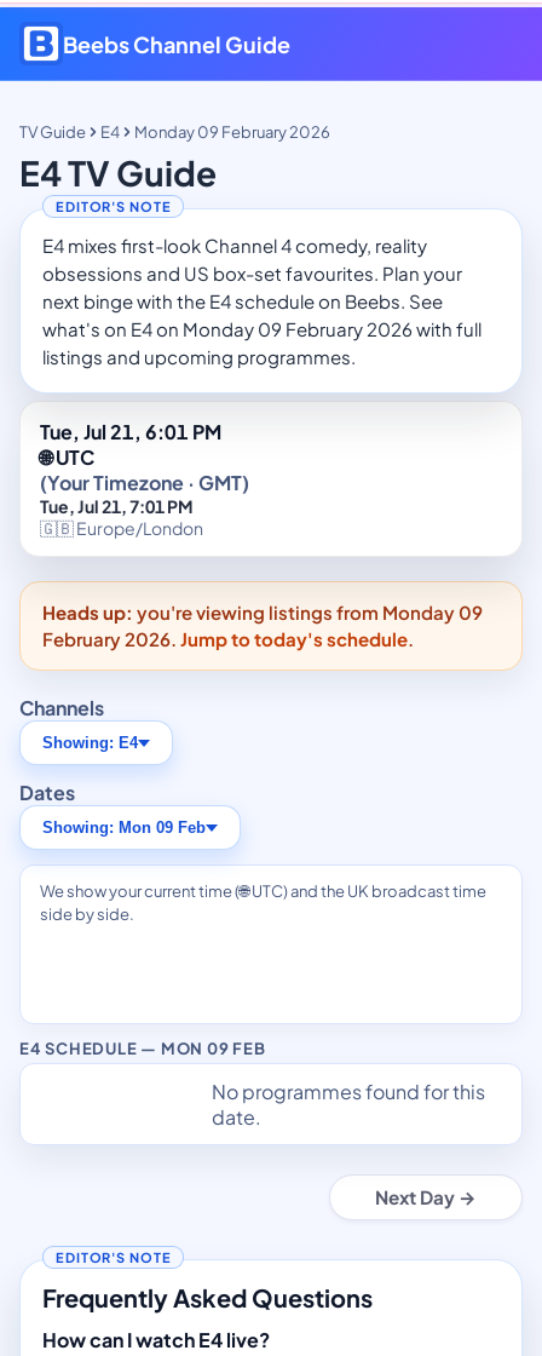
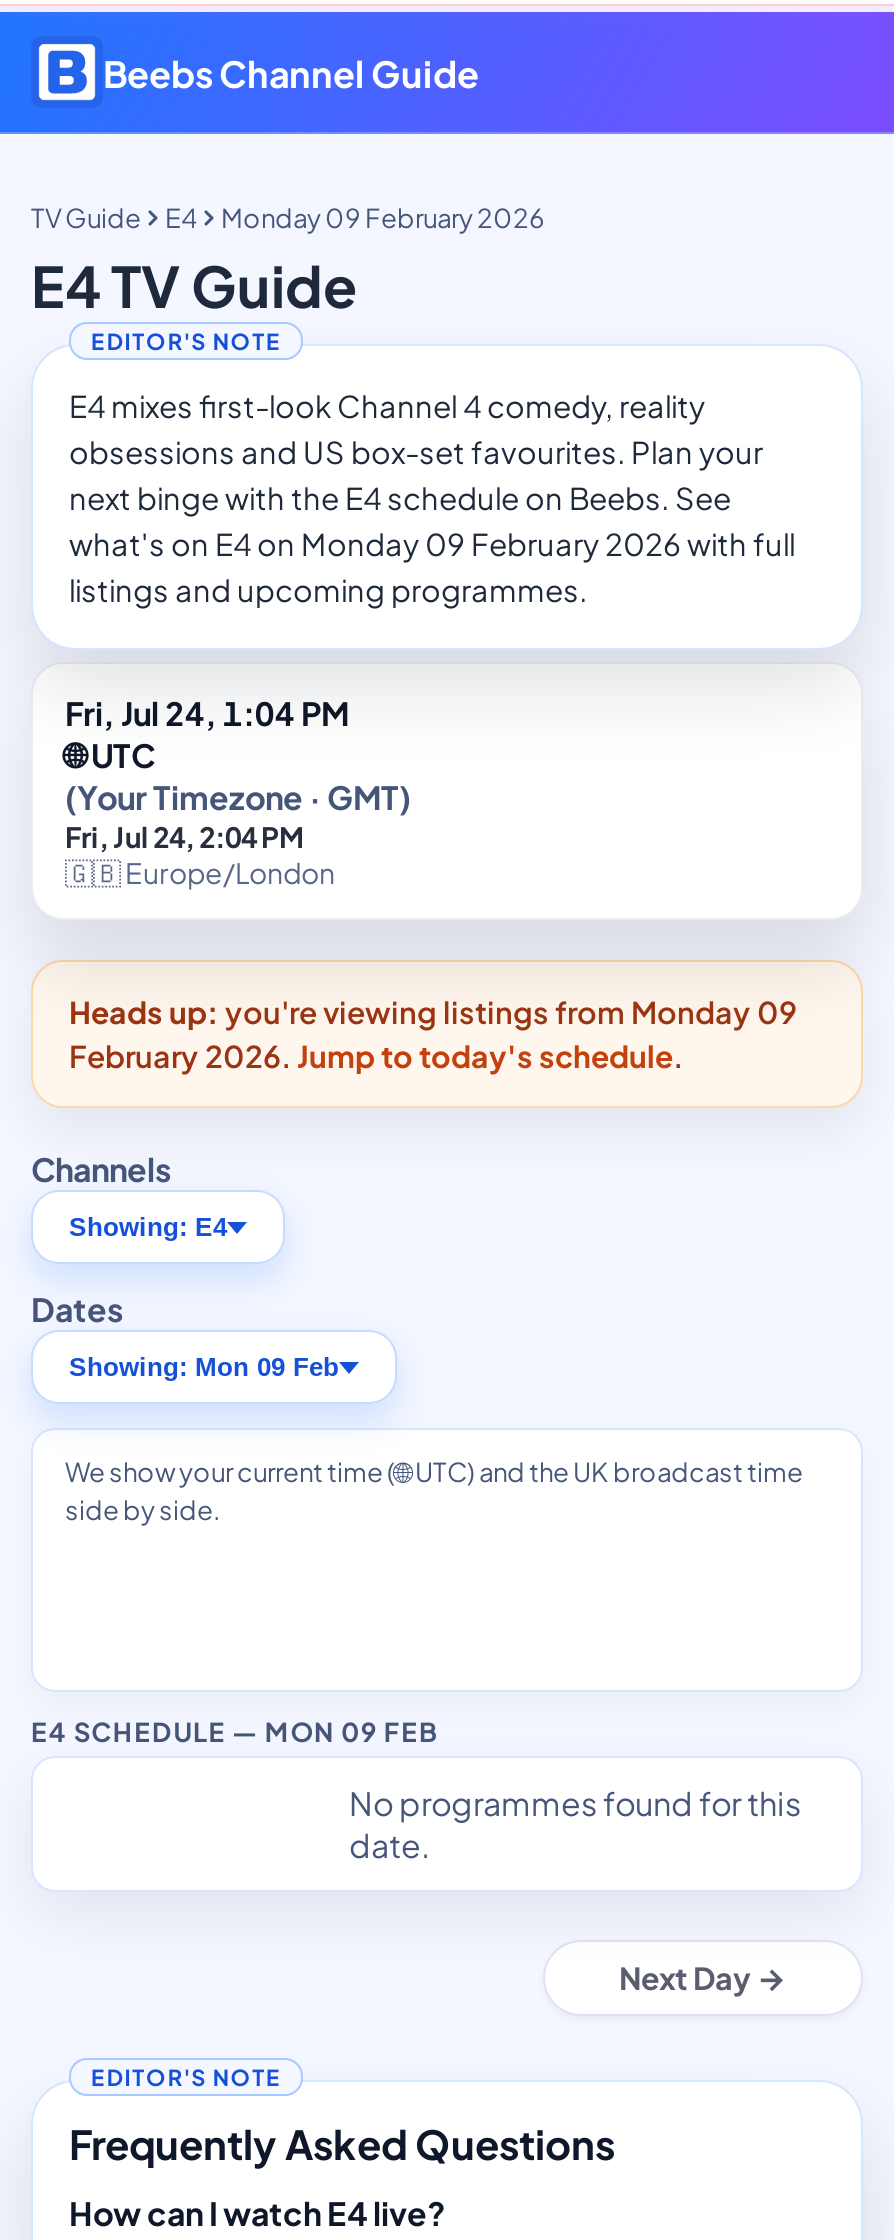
[40,419,221,444] Tue, Jul 21, 6:01 PM -> [65,692,349,734] Fri, Jul 24, 1:04 PM
[40,495,194,517] Tue, Jul 21, 7:01 PM -> [65,818,305,854] Fri, Jul 24, 2:04 PM

